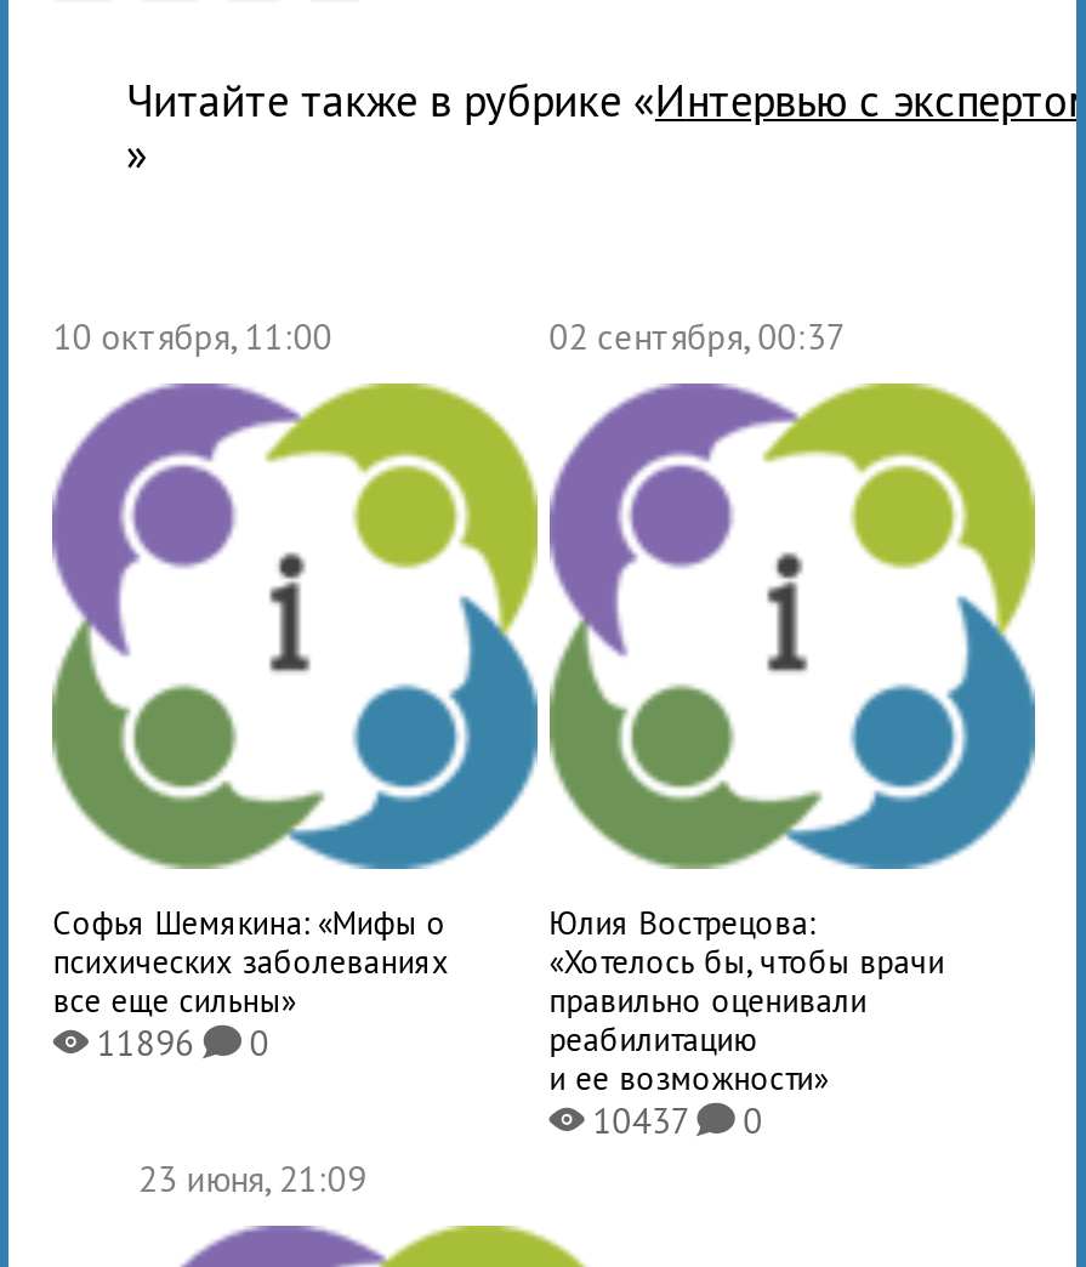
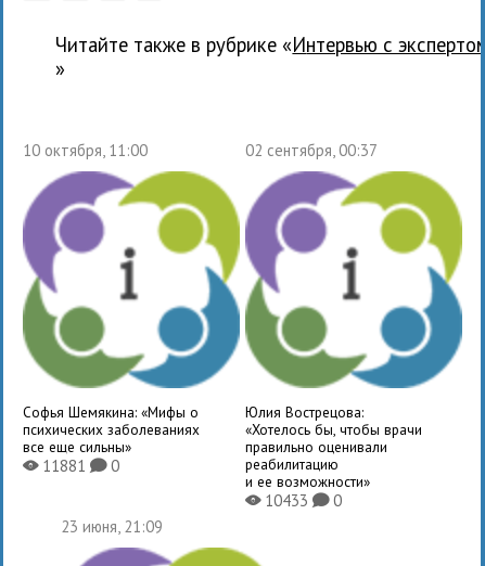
[53,1018,269,1064] X 11896 K 0 -> [23,455,120,475] X 11881 K 0
[549,1096,763,1142] X 10437 K 0 -> [245,490,341,510] X 10433 K 0

